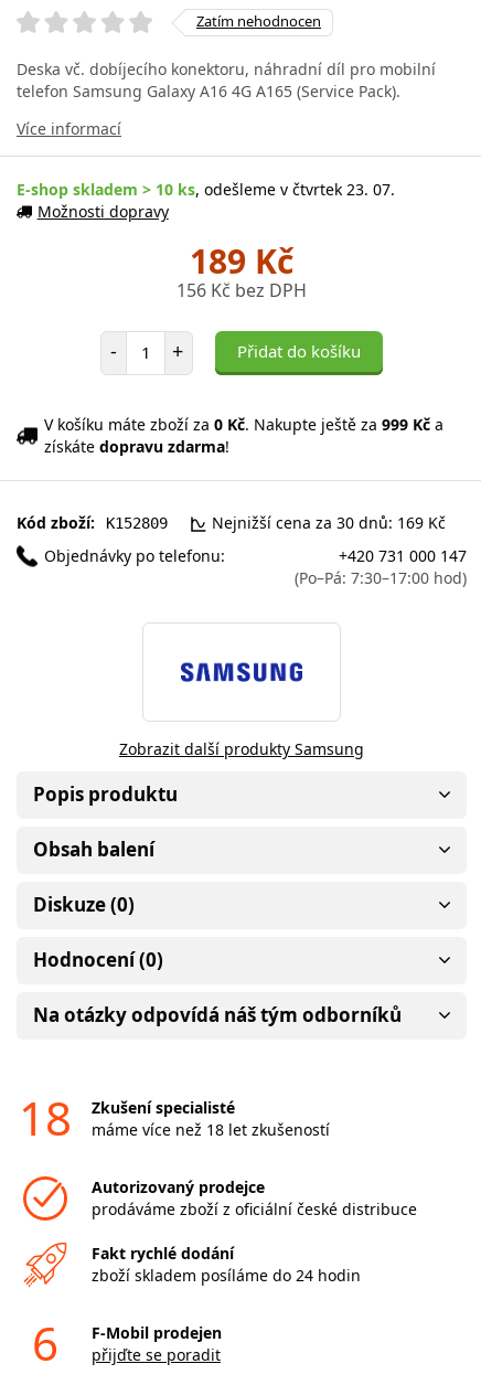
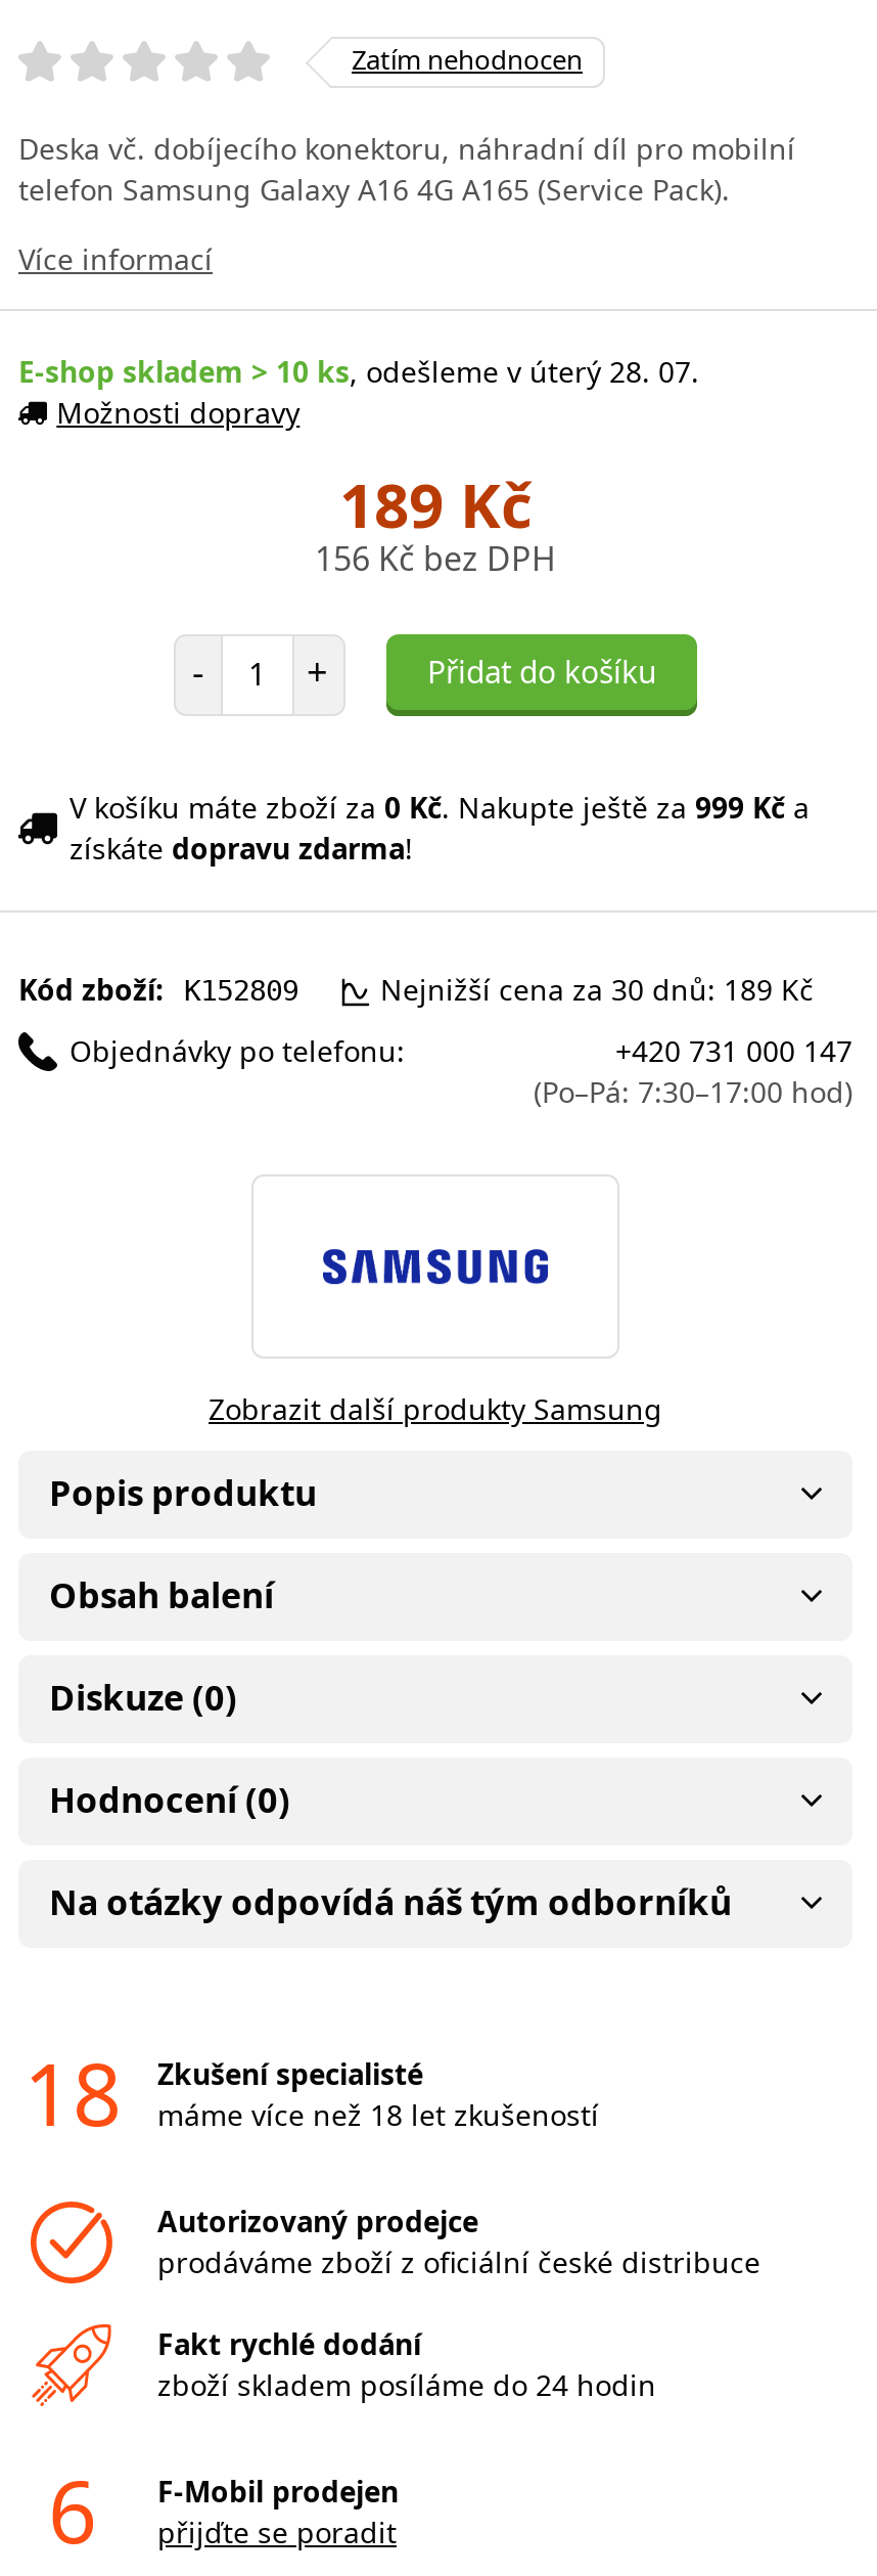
[17,179,395,200] E-shop skladem > 10 ks, odešleme v čtvrtek 23. 07. -> [18,352,699,390] E-shop skladem > 10 ks, odešleme v úterý 28. 07.
[212,512,446,533] Nejnižší cena za 30 dnů: 169 Kč -> [380,969,814,1008] Nejnižší cena za 30 dnů: 189 Kč

